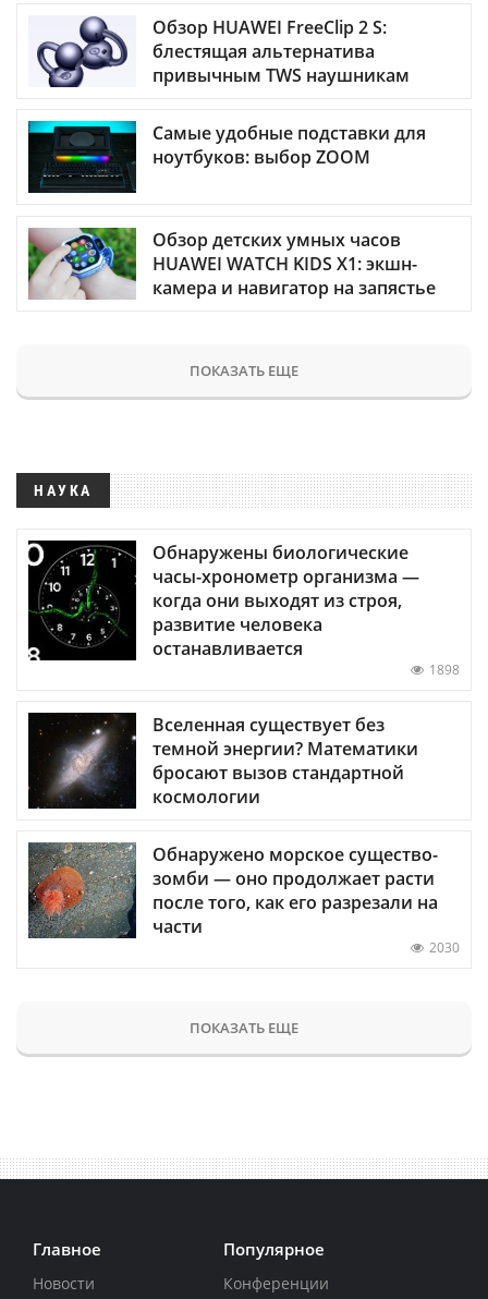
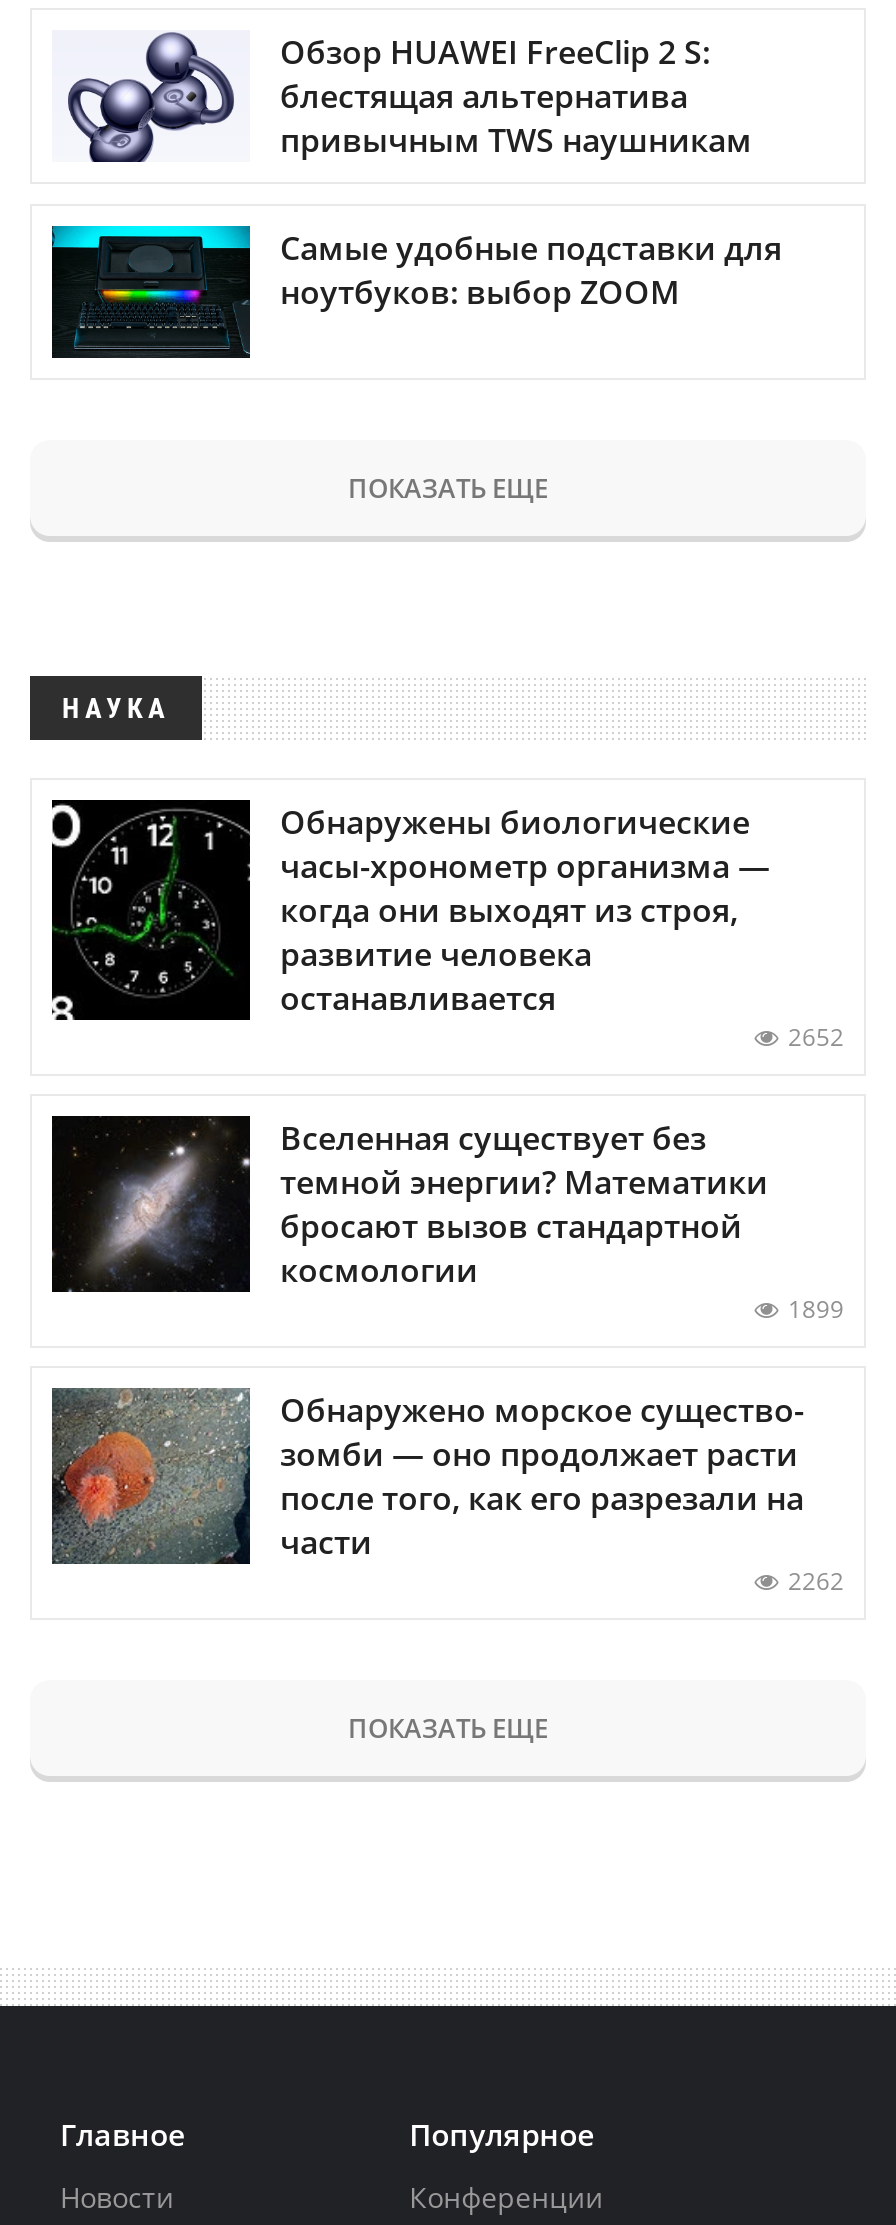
[27,227,436,301] [image] | Обзор детских умных часов | HUAWEI WATCH KIDS X1: экшн- | камера и навигатор на запястье -> none
moved [27,360,419,660] -> [50,469,770,1019]: [image] | ПОКАЗАТЬ ЕЩЕ | НАУКА | Обнаружены биологические | часы-хронометр организма — | когда они выходят из строя, | развитие человека | останавливается
[429,660,460,679] 1898 -> [788,1019,844,1053] 2652
moved [29,713,418,810] -> [54,1115,768,1294]: [image] | Вселенная существует без | темной энергии? Математики | бросают вызов стандартной | космологии
none -> [788,1291,844,1325] 1899
[429,938,460,957] 2030 -> [788,1564,844,1598] 2262

